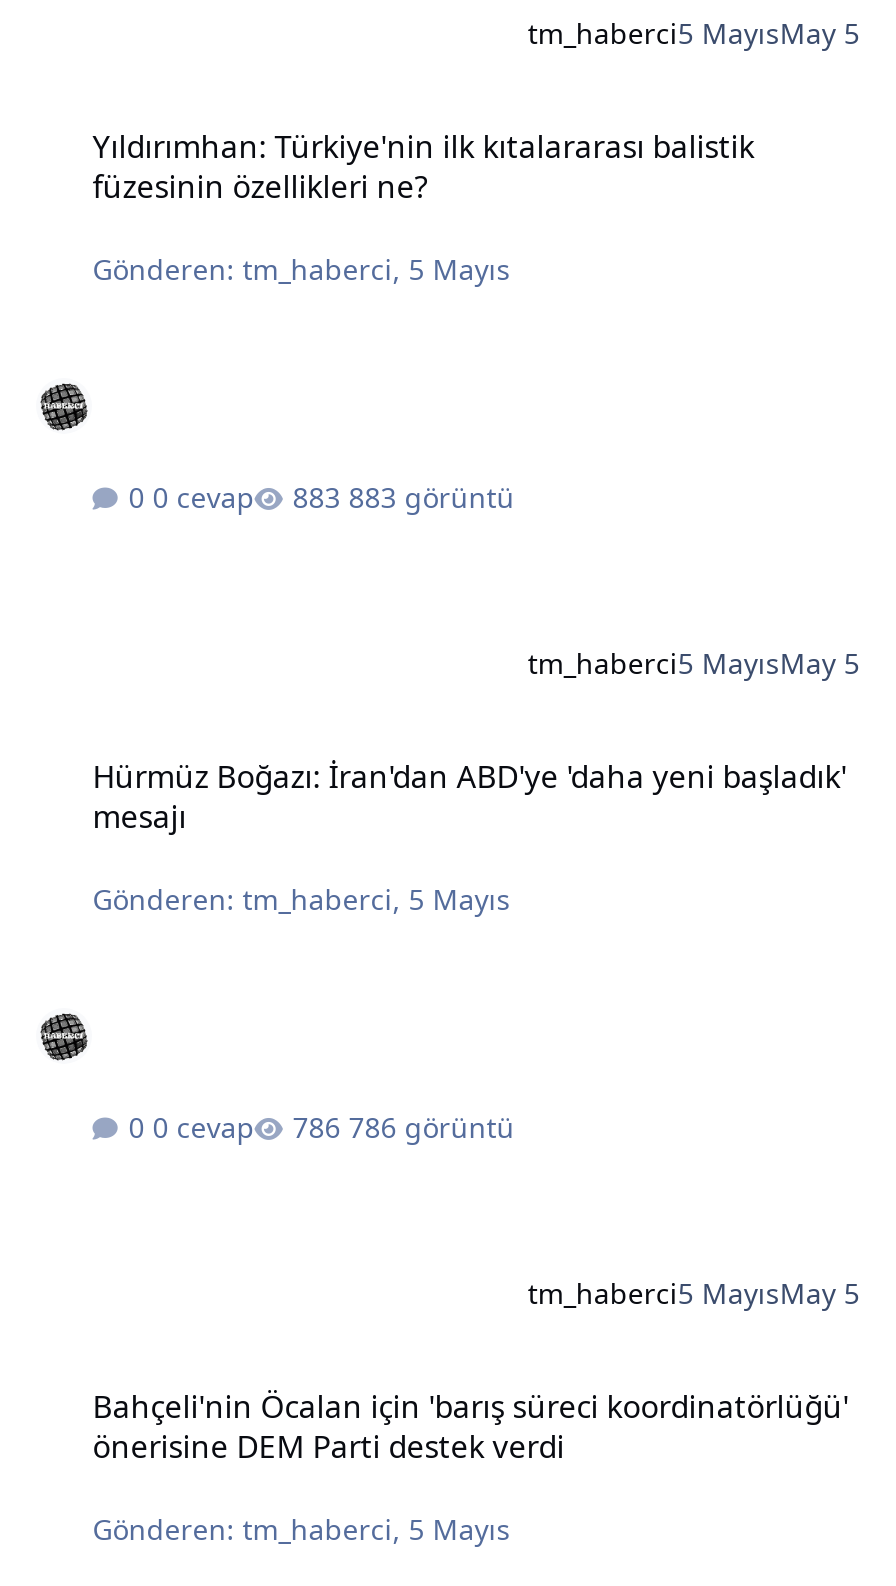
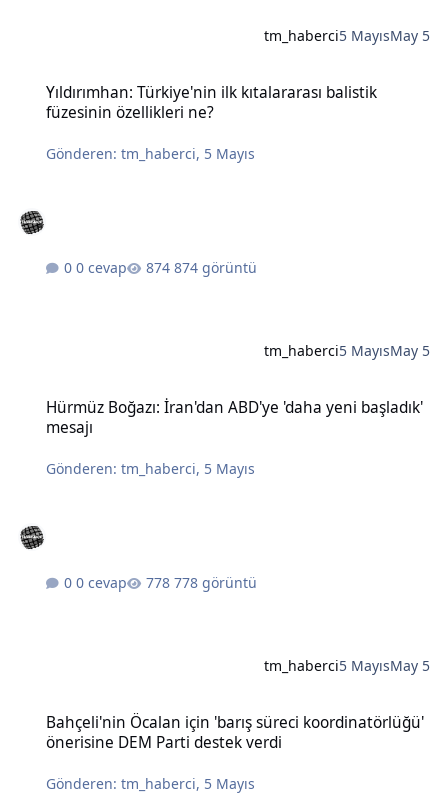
[348,479,514,517] 883 görüntü -> [174,258,257,277] 874 görüntü
[348,1108,514,1146] 786 görüntü -> [174,573,257,592] 778 görüntü

